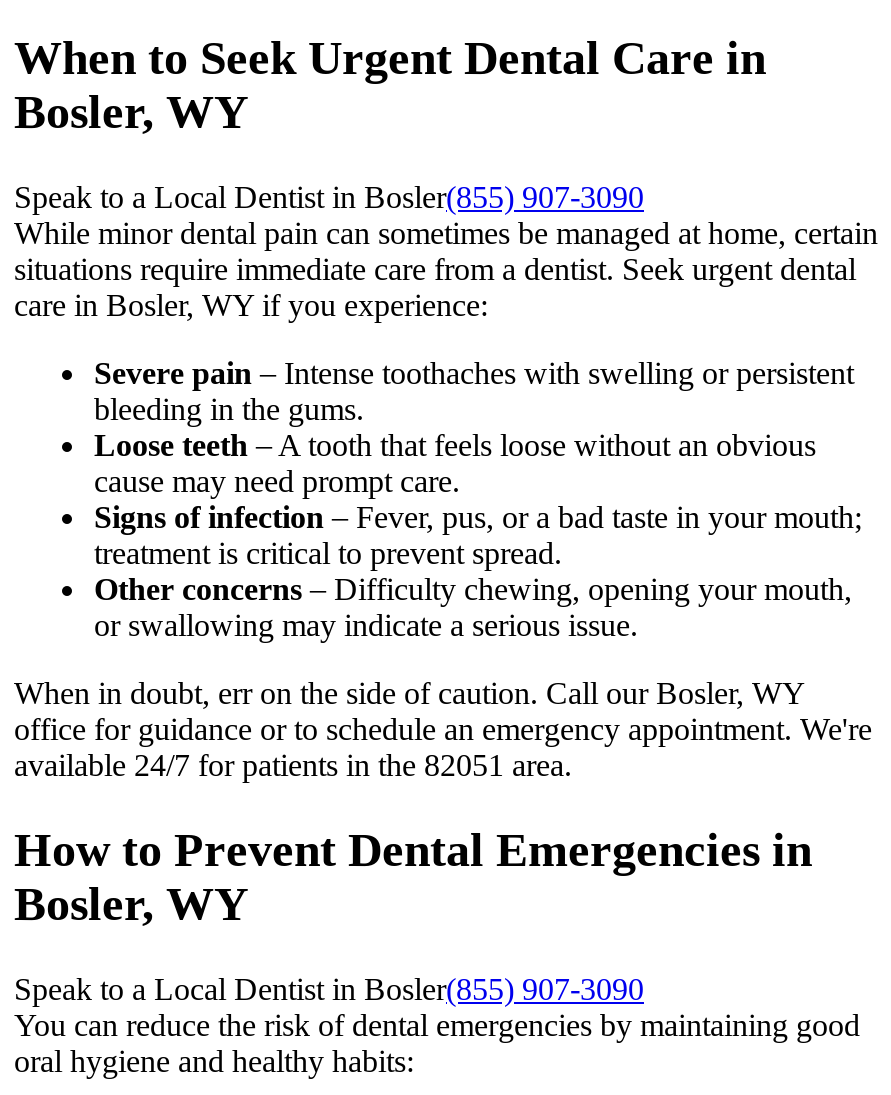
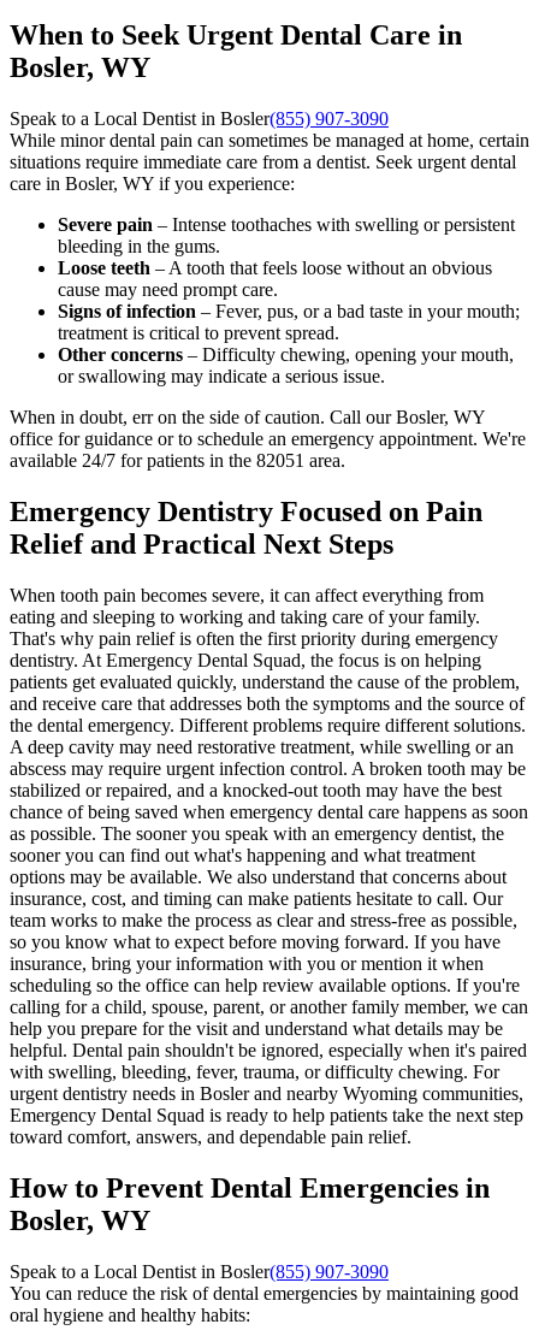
none -> [10,496,528,1147] Emergency Dentistry Focused on Pain | Relief and Practical Next Steps | When tooth pain becomes severe, it can affect everything from | eating and sleeping to working and taking care of your family. | That's why pain relief is often the first priority during emergency | dentistry. At Emergency Dental Squad, the focus is on helping | patients get evaluated quickly, understand the cause of the problem, | and receive care that addresses both the symptoms and the source of | the dental emergency. Different problems require different solutions. | A deep cavity may need restorative treatment, while swelling or an | abscess may require urgent infection control. A broken tooth may be | stabilized or repaired, and a knocked-out tooth may have the best | chance of being saved when emergency dental care happens as soon | as possible. The sooner you speak with an emergency dentist, the | sooner you can find out what's happening and what treatment | options may be available. We also understand that concerns about | insurance, cost, and timing can make patients hesitate to call. Our | team works to make the process as clear and stress-free as possible, | so you know what to expect before moving forward. If you have | insurance, bring your information with you or mention it when | scheduling so the office can help review available options. If you're | calling for a child, spouse, parent, or another family member, we can | help you prepare for the visit and understand what details may be | helpful. Dental pain shouldn't be ignored, especially when it's paired | with swelling, bleeding, fever, trauma, or difficulty chewing. For | urgent dentistry needs in Bosler and nearby Wyoming communities, | Emergency Dental Squad is ready to help patients take the next step | toward comfort, answers, and dependable pain relief.

